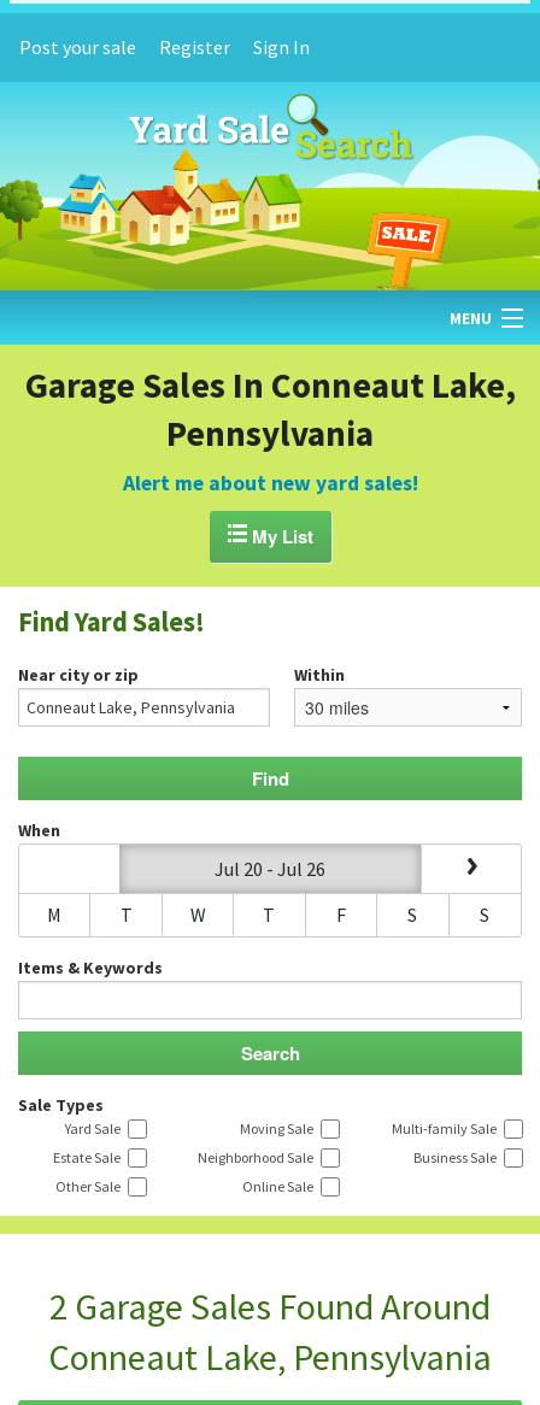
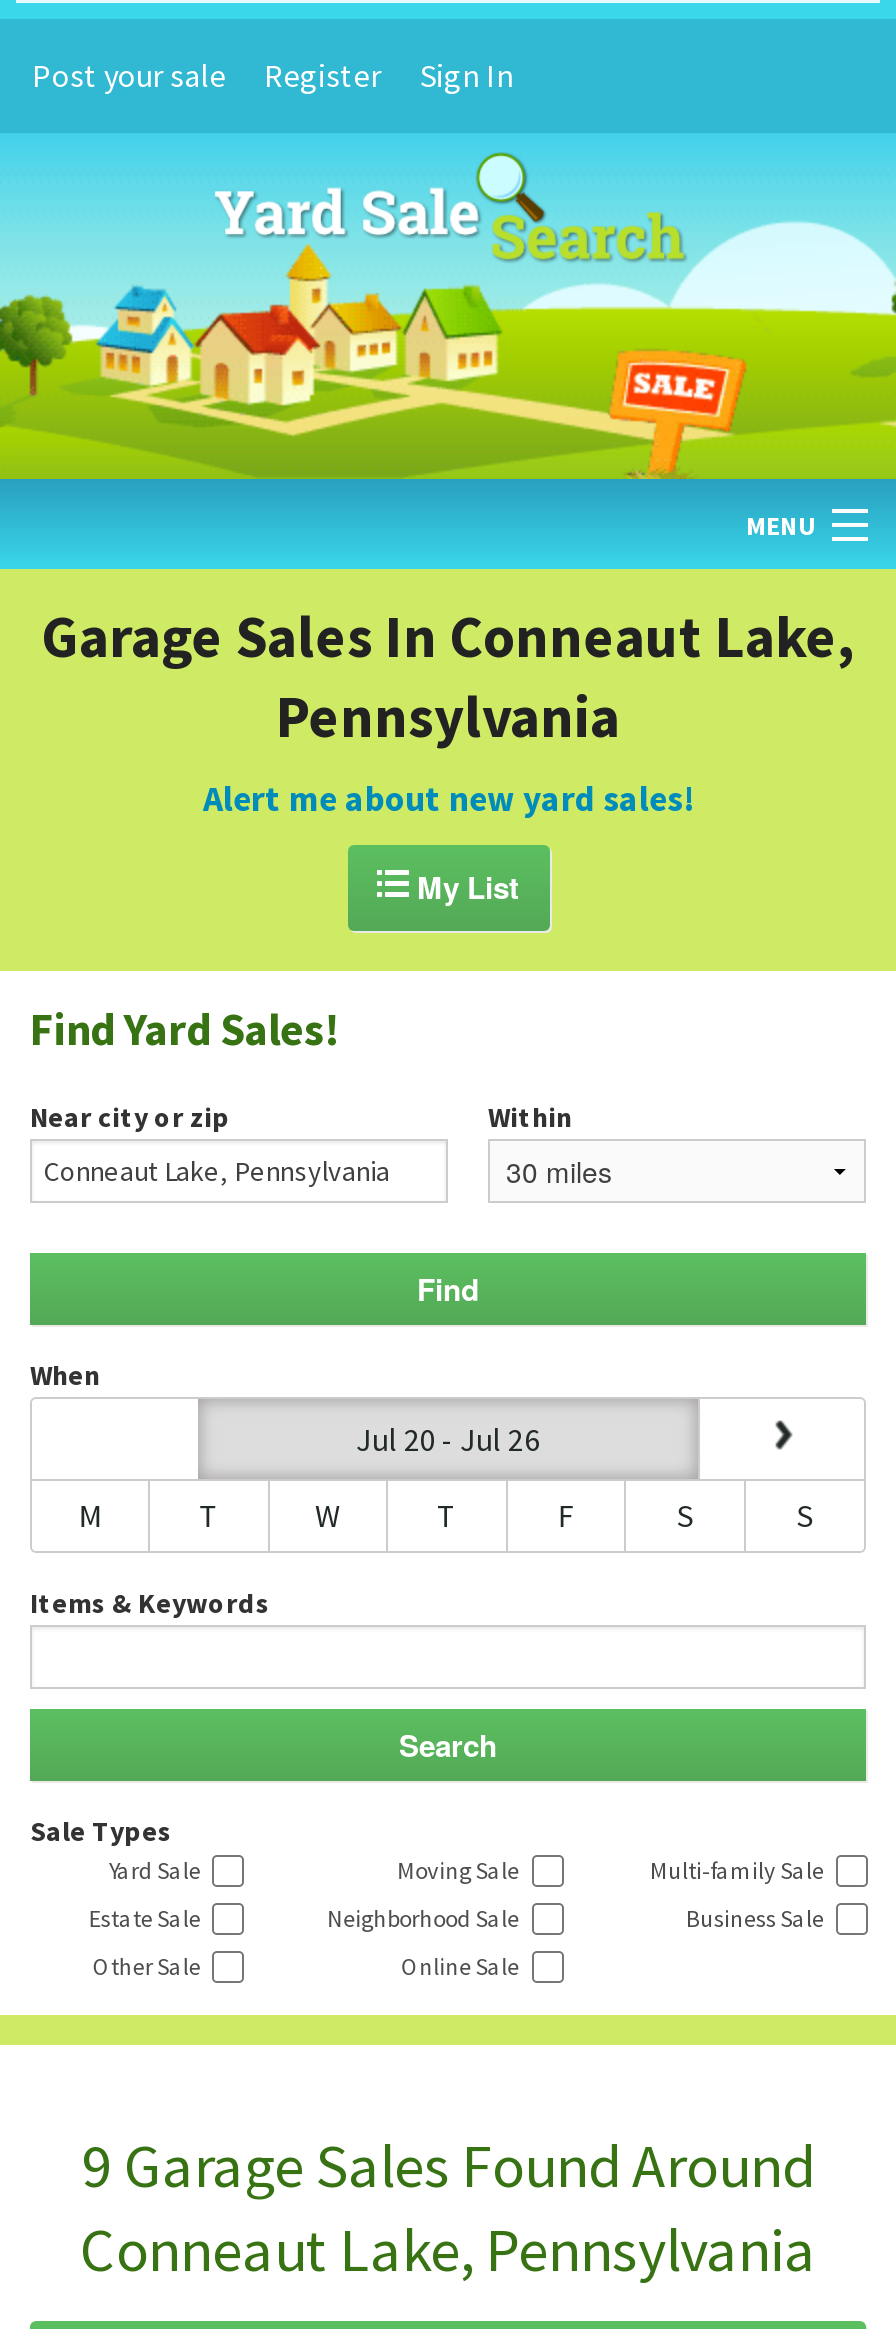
[49,1283,491,1329] 2 Garage Sales Found Around -> [82,2127,814,2203] 9 Garage Sales Found Around

